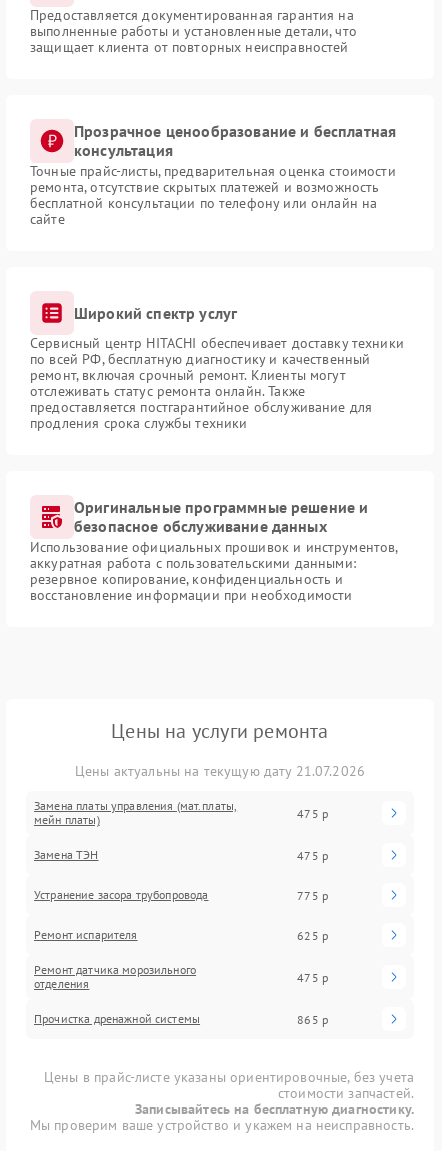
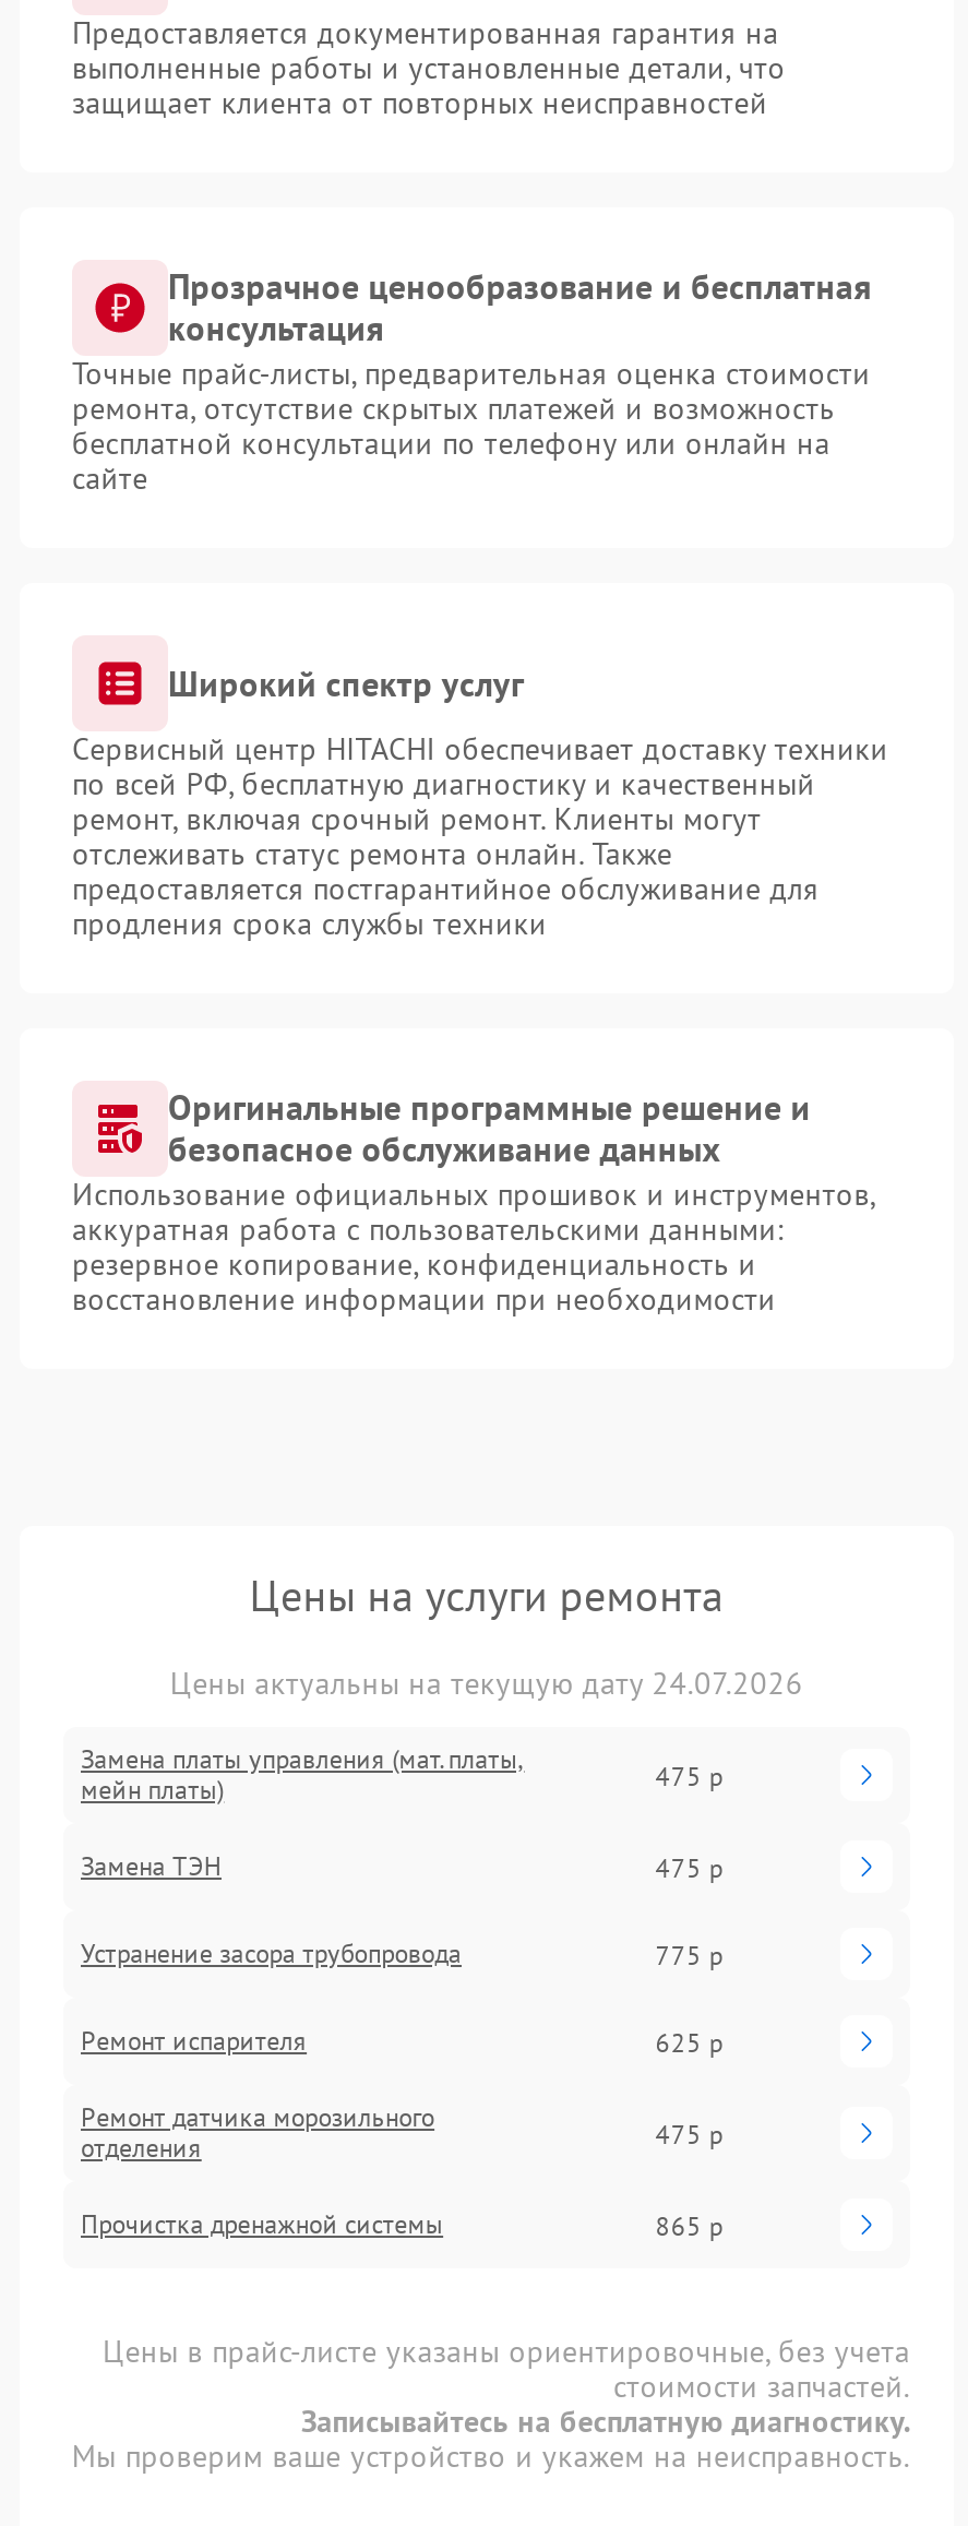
[75,762,365,780] Цены актуальны на текущую дату 21.07.2026 -> [170,1664,803,1704] Цены актуальны на текущую дату 24.07.2026

